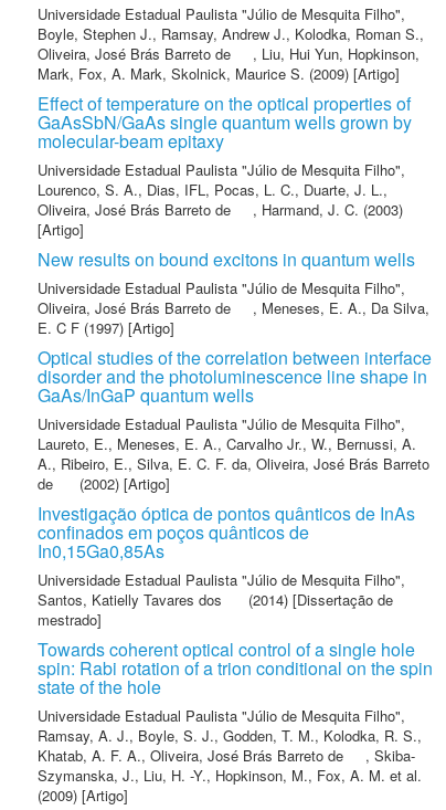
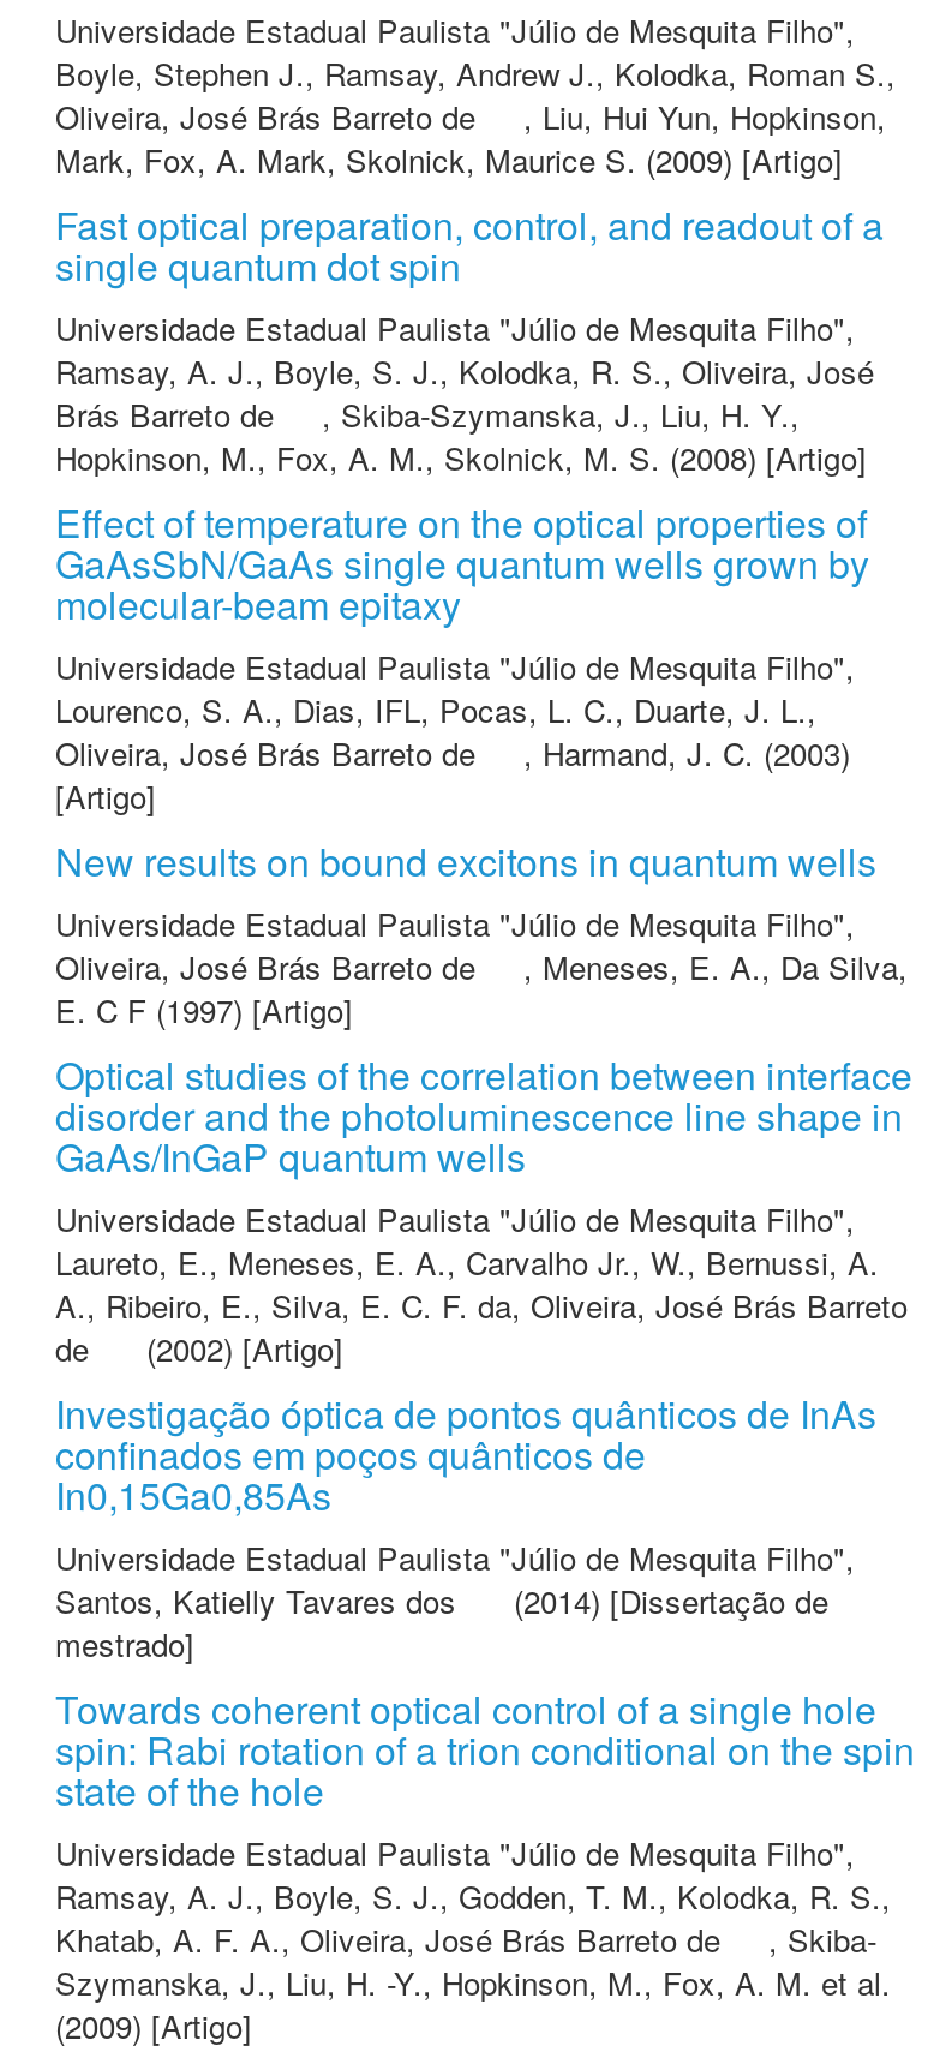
none -> [55,197,884,480] Fast optical preparation, control, and readout of a | single quantum dot spin | Universidade Estadual Paulista "Júlio de Mesquita Filho", | Ramsay, A. J., Boyle, S. J., Kolodka, R. S., Oliveira, José | Brás Barreto de | , Skiba-Szymanska, J., Liu, H. Y., | Hopkinson, M., Fox, A. M., Skolnick, M. S. (2008) [Artigo]

